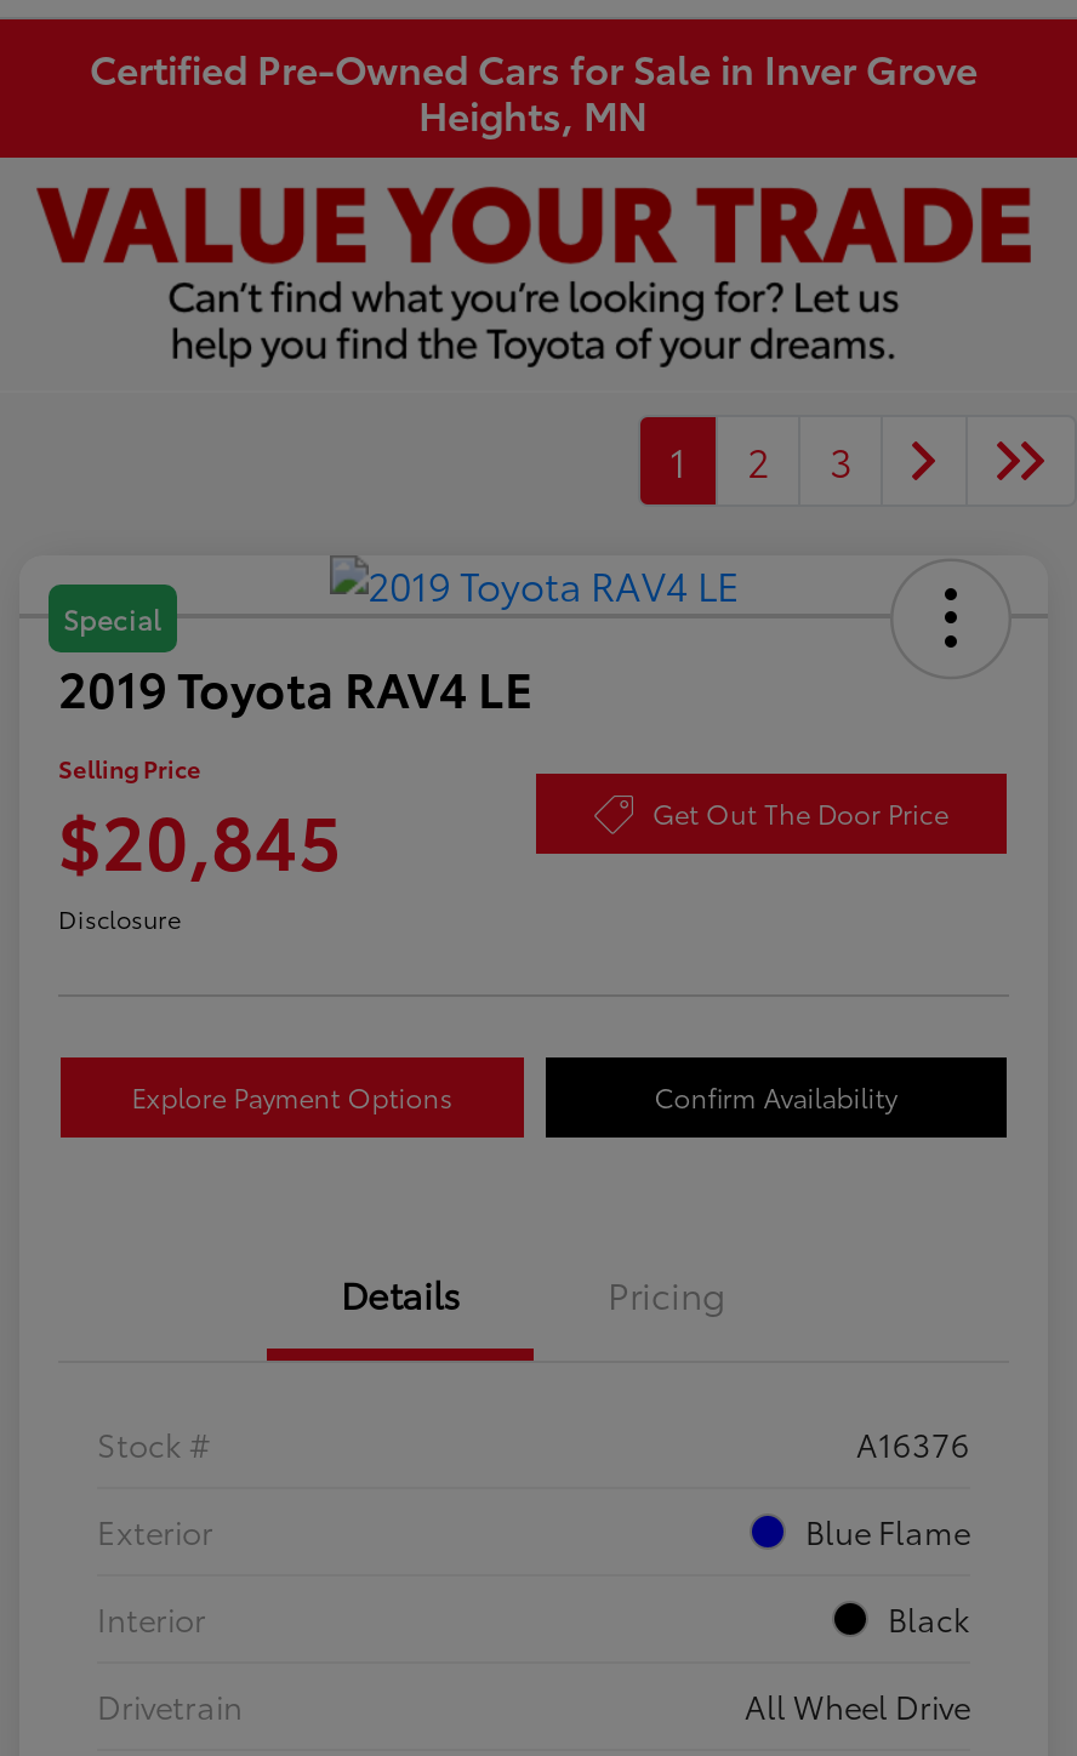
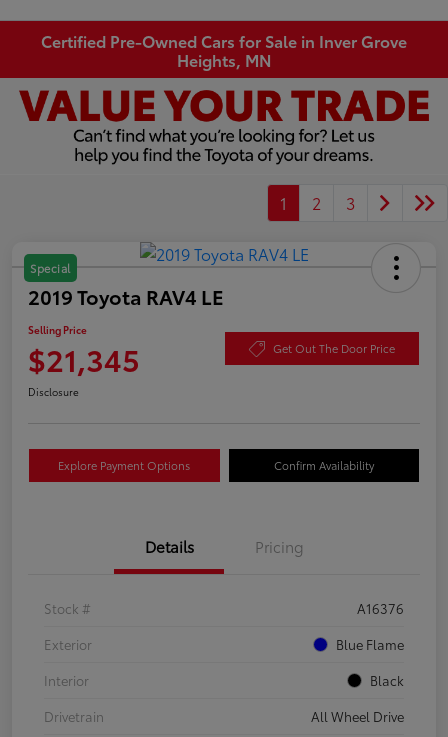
[58,785,342,890] $20,845 -> [28,337,140,380] $21,345

